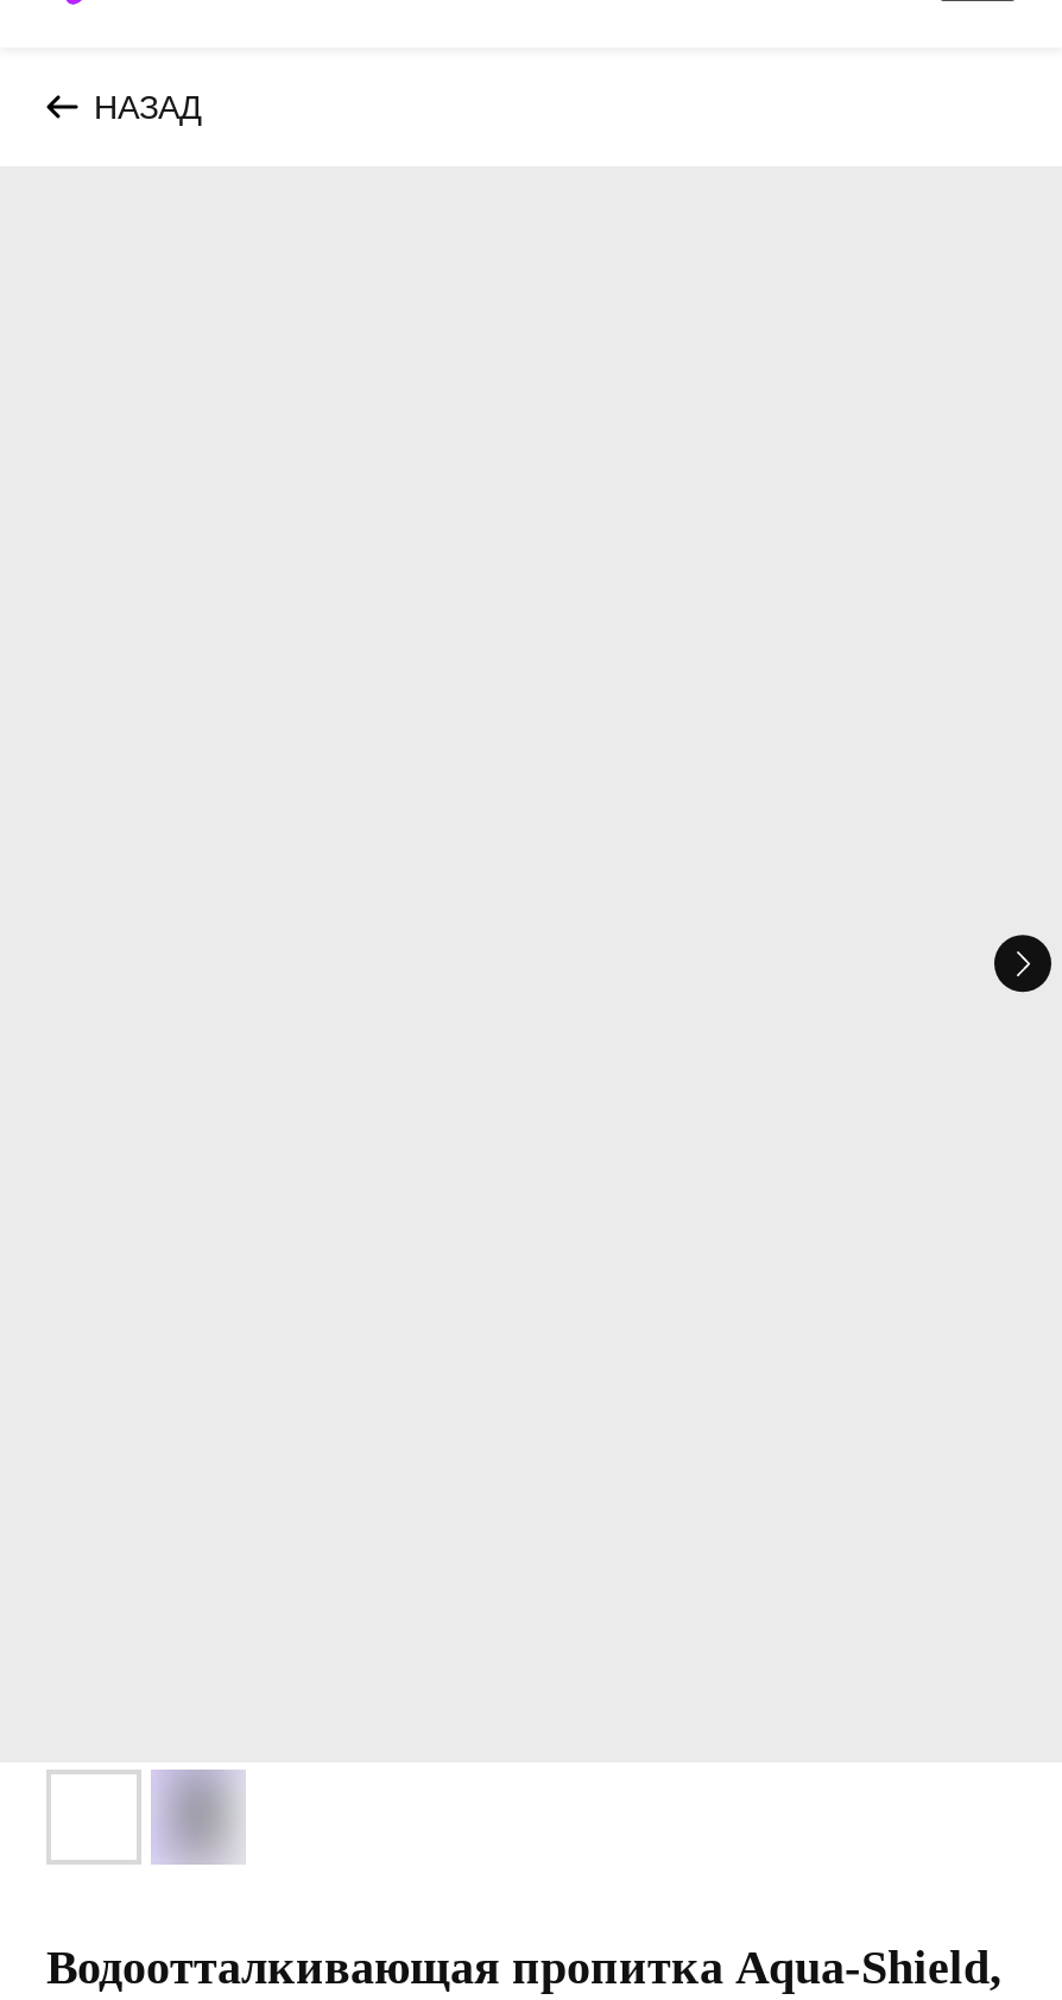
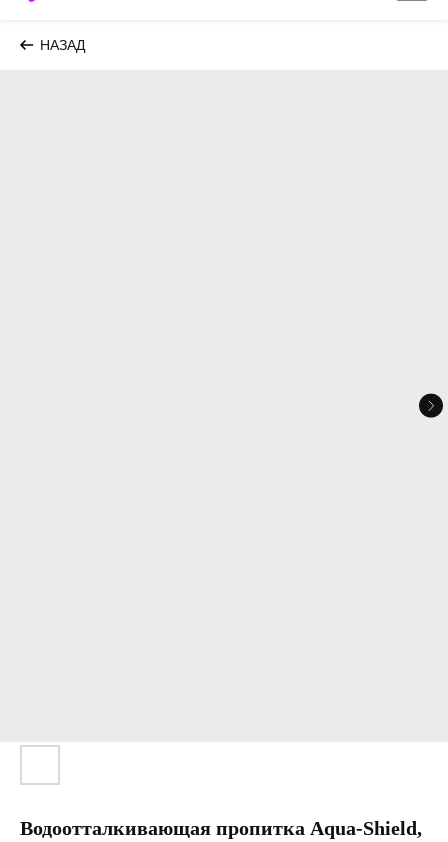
[148,1767,246,1867] [image] -> none

